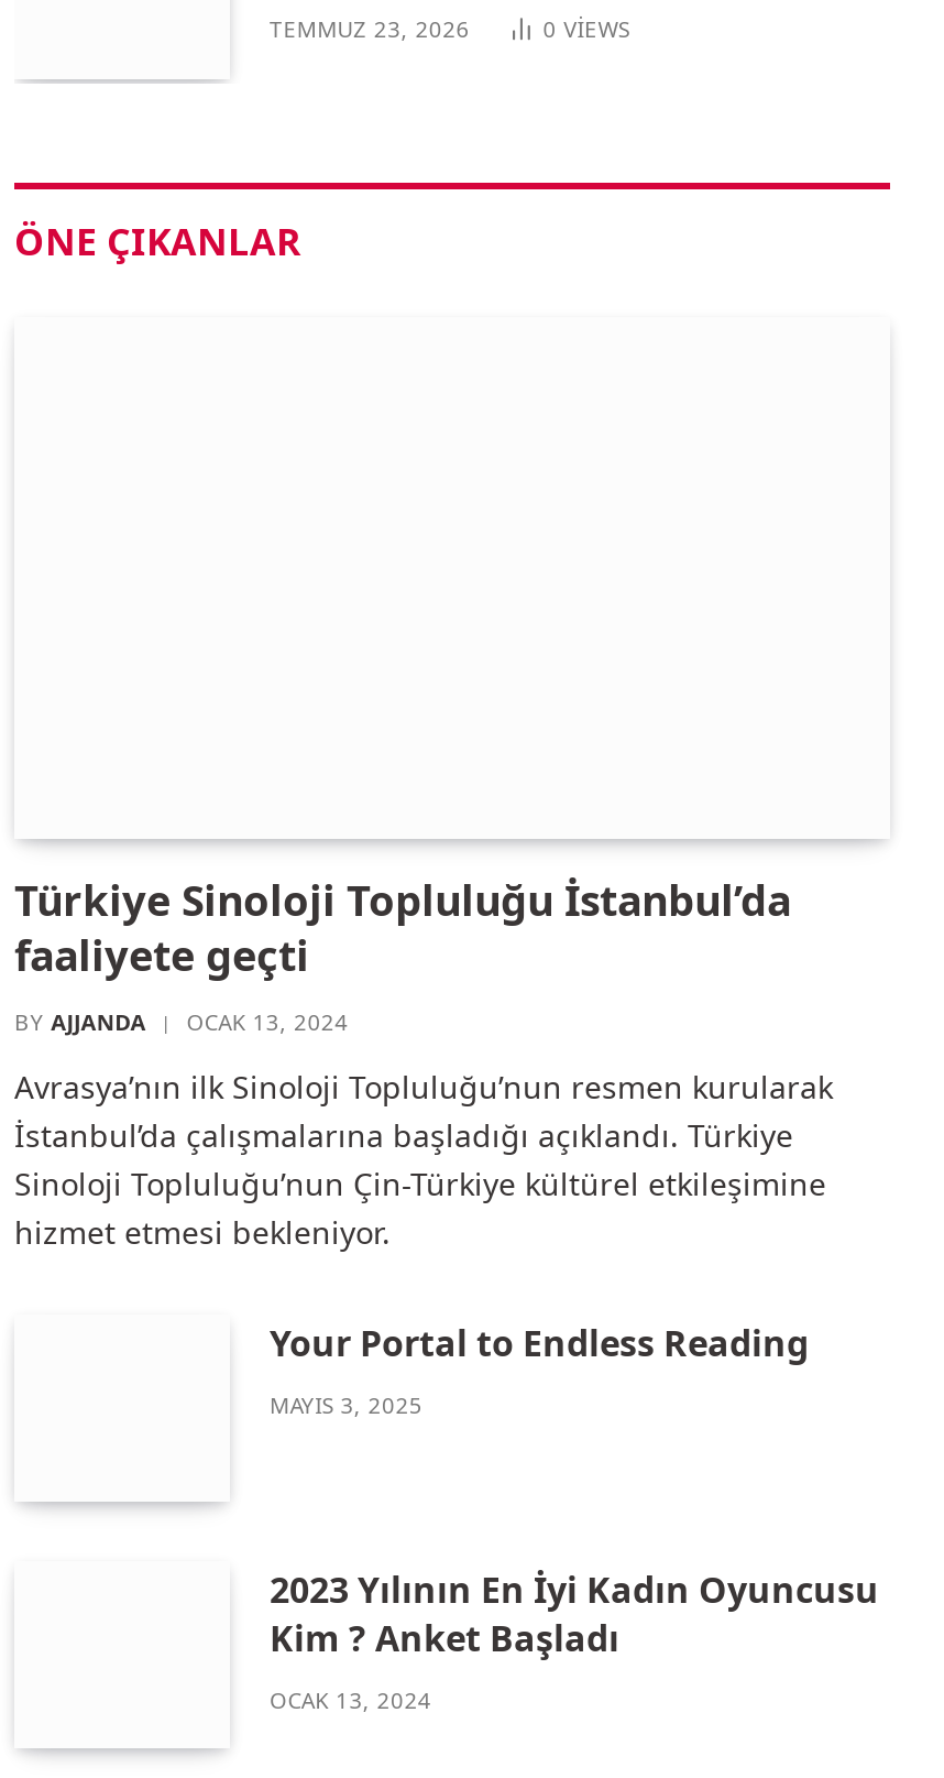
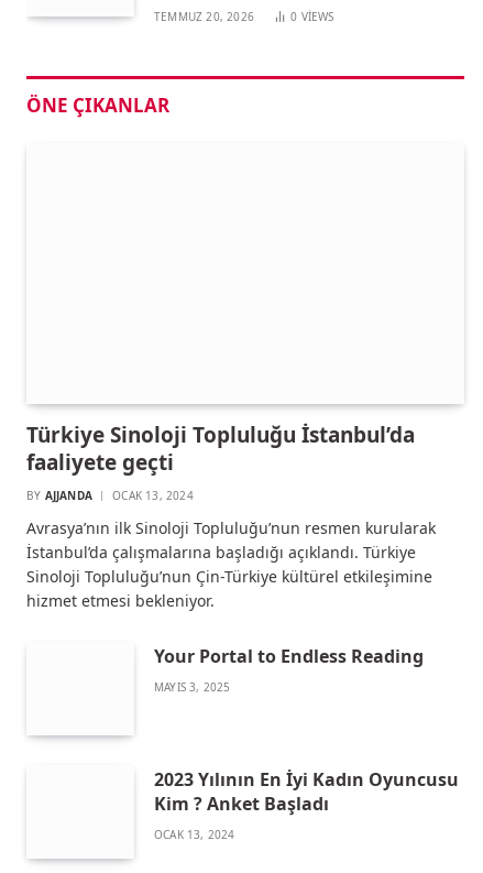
[270,15,470,46] TEMMUZ 23, 2026 -> [154,8,254,24] TEMMUZ 20, 2026

